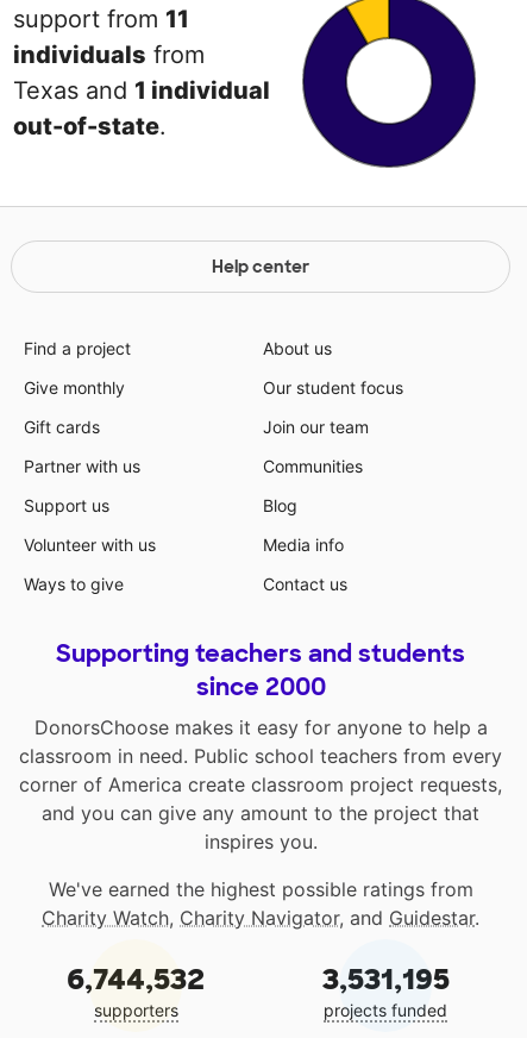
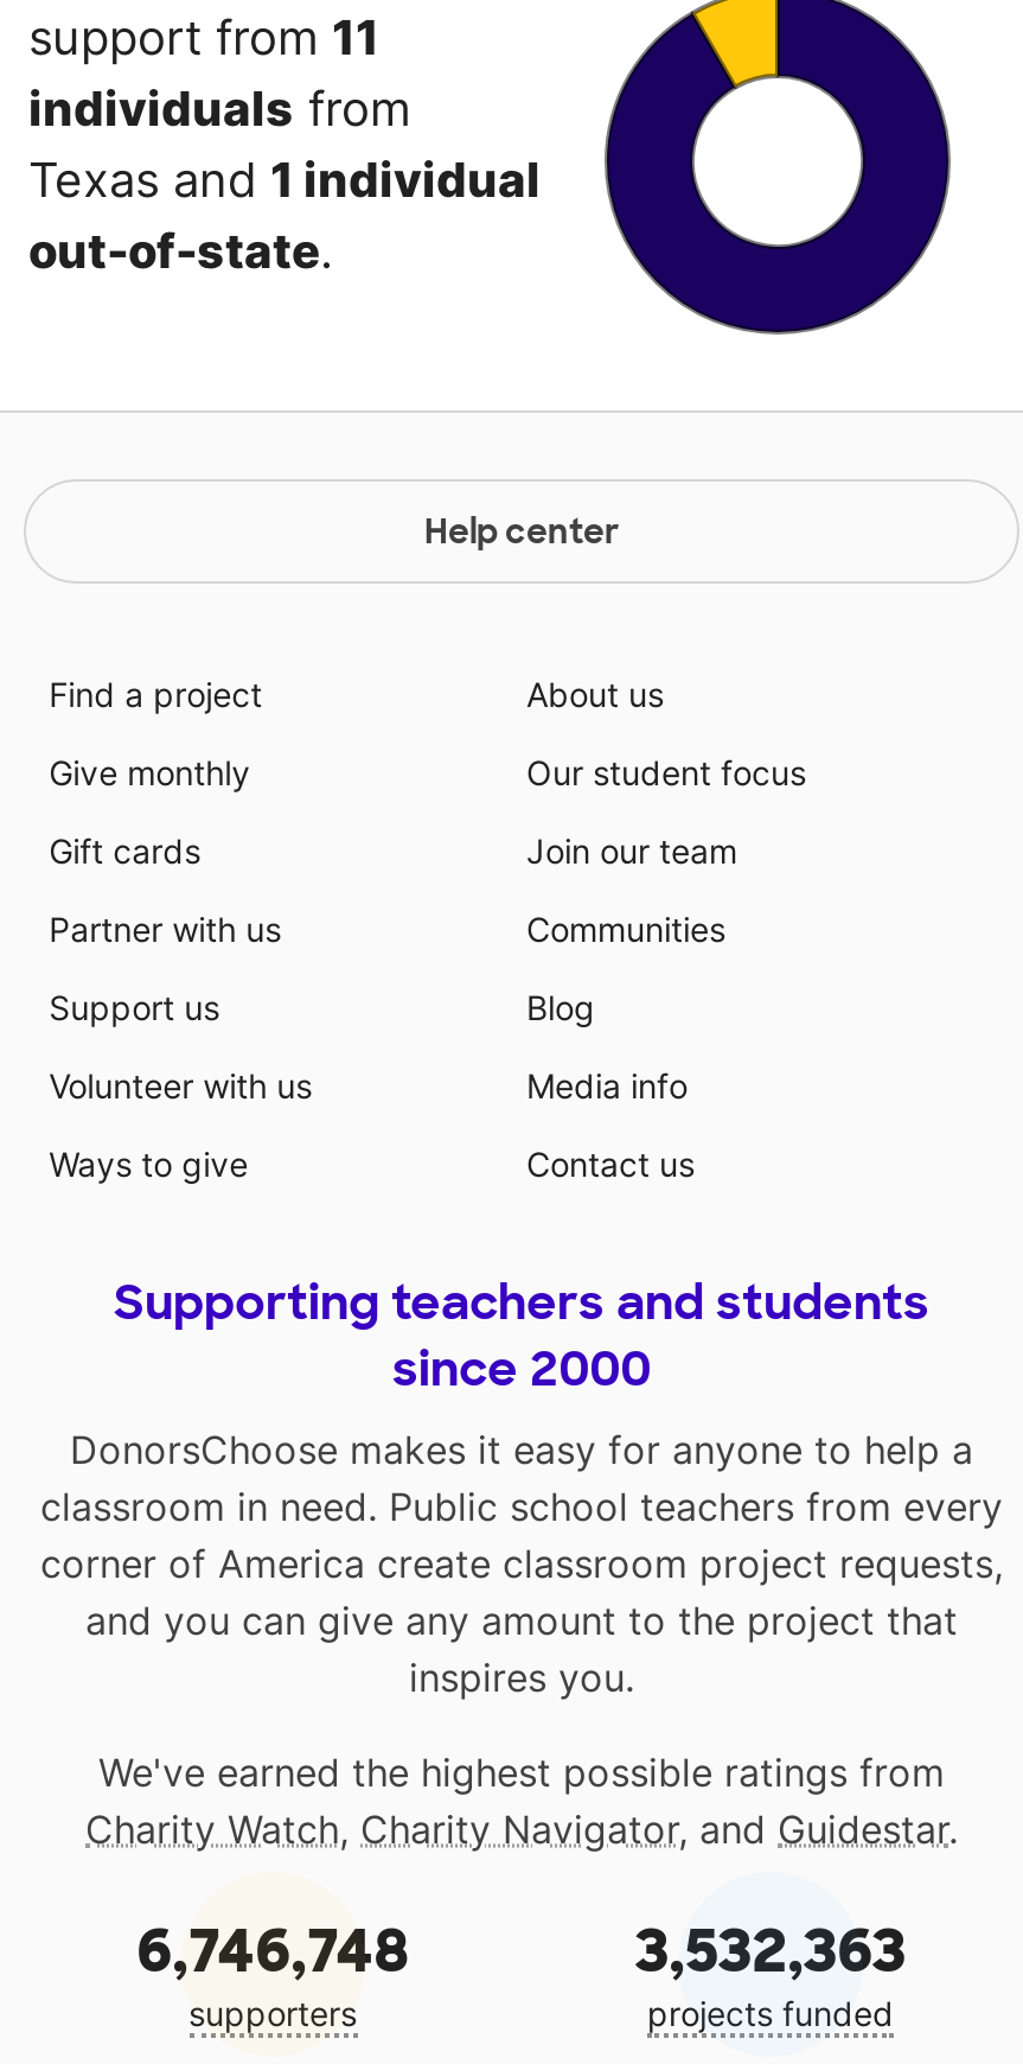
[67,961,205,998] 6,744,532 -> [136,1915,409,1988] 6,746,748
[322,961,449,998] 3,531,195 -> [635,1915,906,1988] 3,532,363

